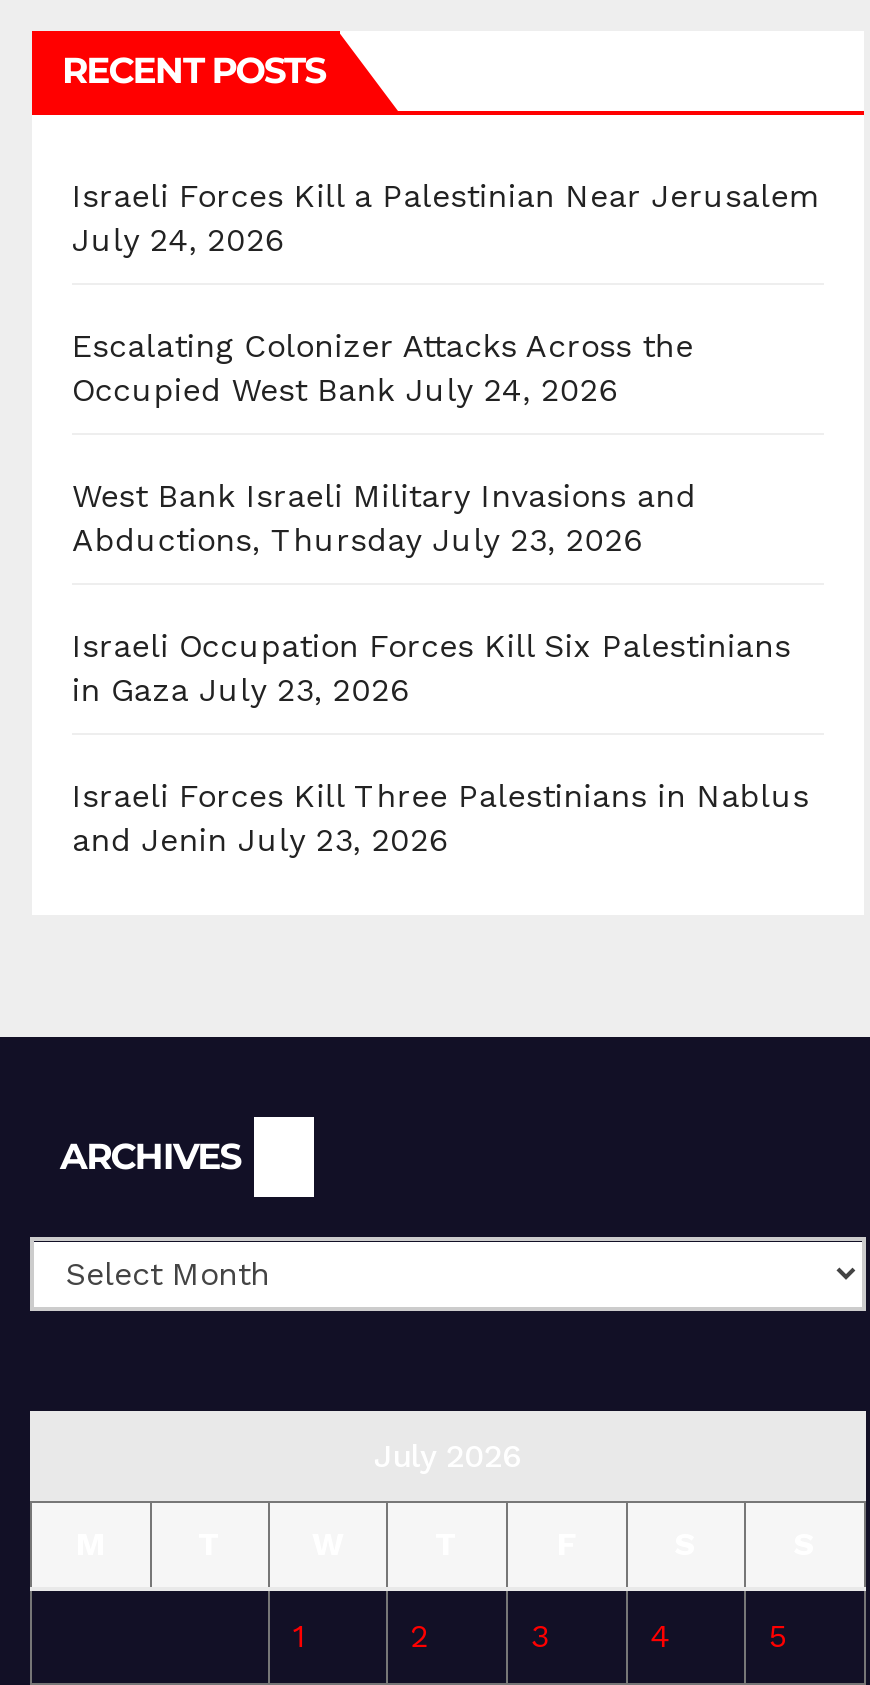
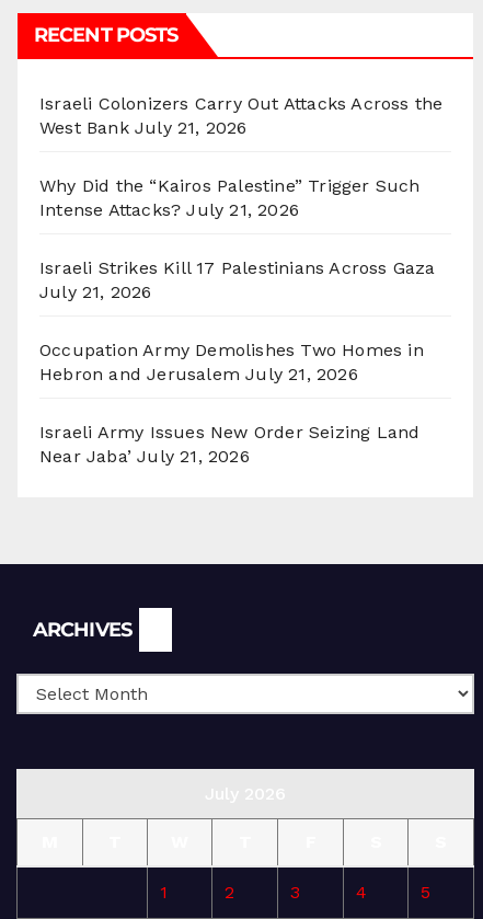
[72,178,821,260] Israeli Forces Kill a Palestinian Near Jerusalem | July 24, 2026 -> [39,94,443,138] Israeli Colonizers Carry Out Attacks Across the | West Bank July 21, 2026
[72,328,694,410] Escalating Colonizer Attacks Across the | Occupied West Bank July 24, 2026 -> [39,176,420,221] Why Did the “Kairos Palestine” Trigger Such | Intense Attacks? July 21, 2026
[72,478,696,560] West Bank Israeli Military Invasions and | Abductions, Thursday July 23, 2026 -> [39,258,435,303] Israeli Strikes Kill 17 Palestinians Across Gaza | July 21, 2026
[72,628,791,710] Israeli Occupation Forces Kill Six Palestinians | in Gaza July 23, 2026 -> [39,340,424,385] Occupation Army Demolishes Two Homes in | Hebron and Jerusalem July 21, 2026
[72,778,809,860] Israeli Forces Kill Three Palestinians in Nablus | and Jenin July 23, 2026 -> [39,422,420,467] Israeli Army Issues New Order Seizing Land | Near Jaba’ July 21, 2026

